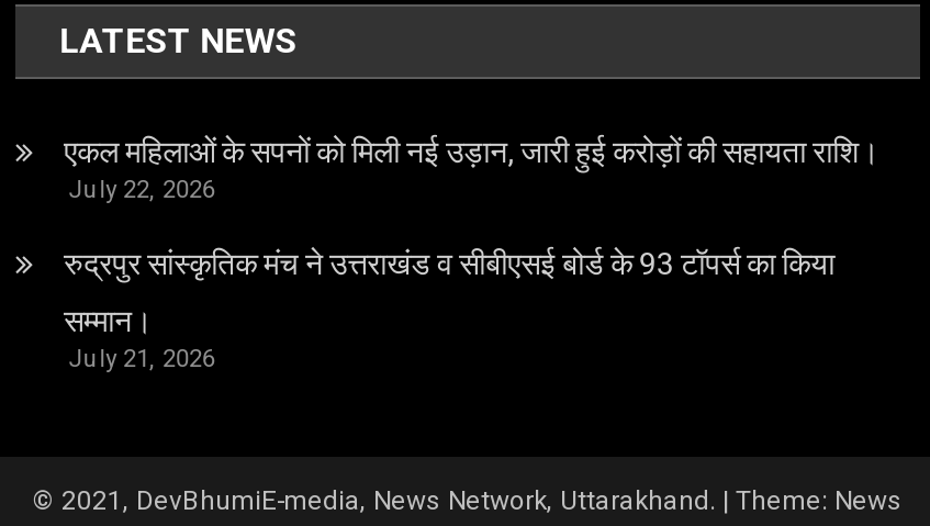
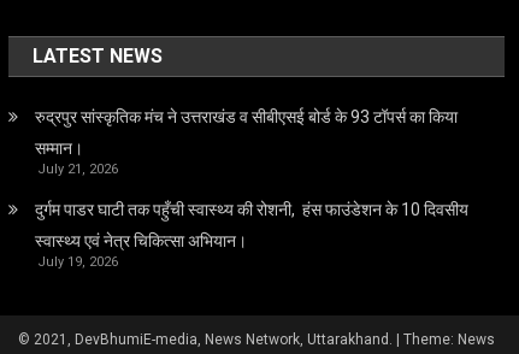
[64,134,879,204] एकल महिलाओं के सपनों को मिली नई उड़ान, जारी हुई करोड़ों की सहायता राशि। | July 22, 2026 -> none
moved [64,246,835,374] -> [35,107,458,177]: रुद्रपुर सांस्कृतिक मंच ने उत्तराखंड व सीबीएसई बोर्ड के 93 टॉपर्स का किया | सम्मान। | July 21, 2026
none -> [35,200,469,270] दुर्गम पाडर घाटी तक पहुँची स्वास्थ्य की रोशनी, हंस फाउंडेशन के 10 दिवसीय | स्वास्थ्य एवं नेत्र चिकित्सा अभियान। | July 19, 2026

